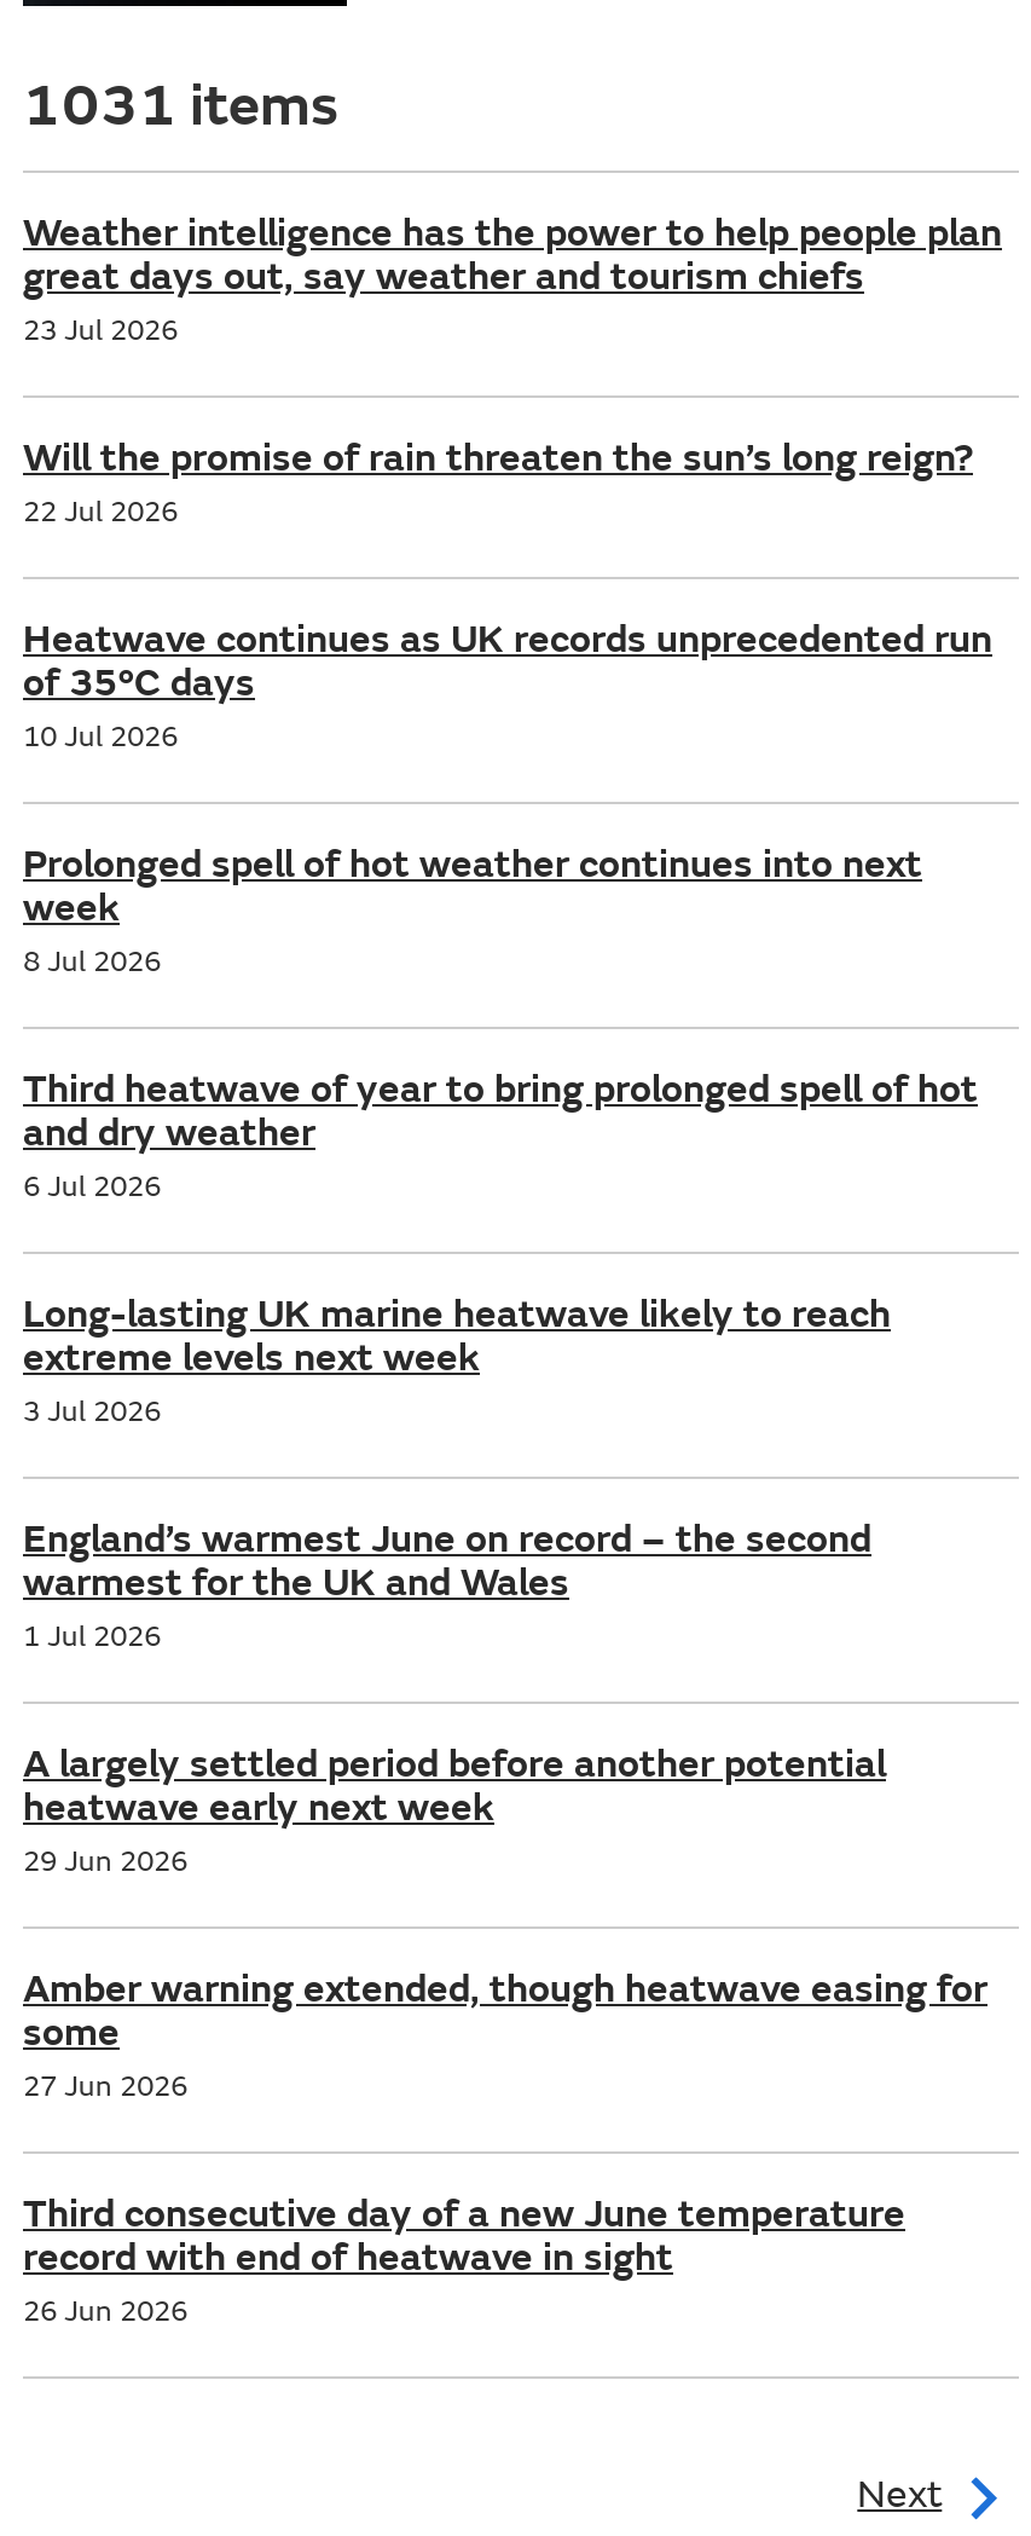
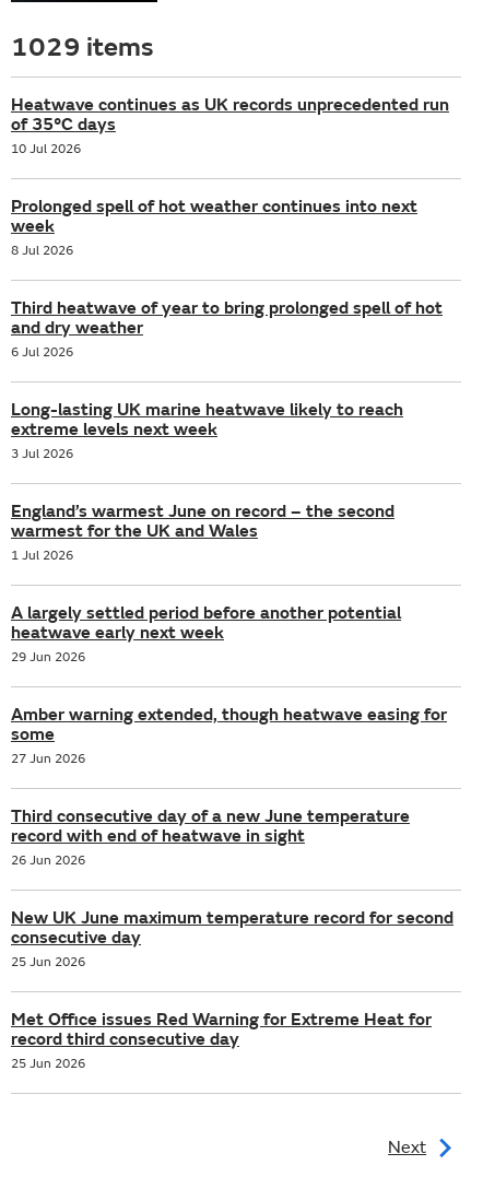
[23,70,1002,530] 1031 items | Weather intelligence has the power to help people plan | great days out, say weather and tourism chiefs | 23 Jul 2026 | Will the promise of rain threaten the sun’s long reign? | 22 Jul 2026 -> [11,32,153,63] 1029 items
moved [23,615,992,2329] -> [11,94,449,869]: Heatwave continues as UK records unprecedented run | of 35°C days | 10 Jul 2026 | ... | record with end of heatwave in sight | 26 Jun 2026
none -> [11,907,453,1072] New UK June maximum temperature record for second | consecutive day | 25 Jun 2026 | Met Office issues Red Warning for Extreme Heat for | record third consecutive day | 25 Jun 2026

